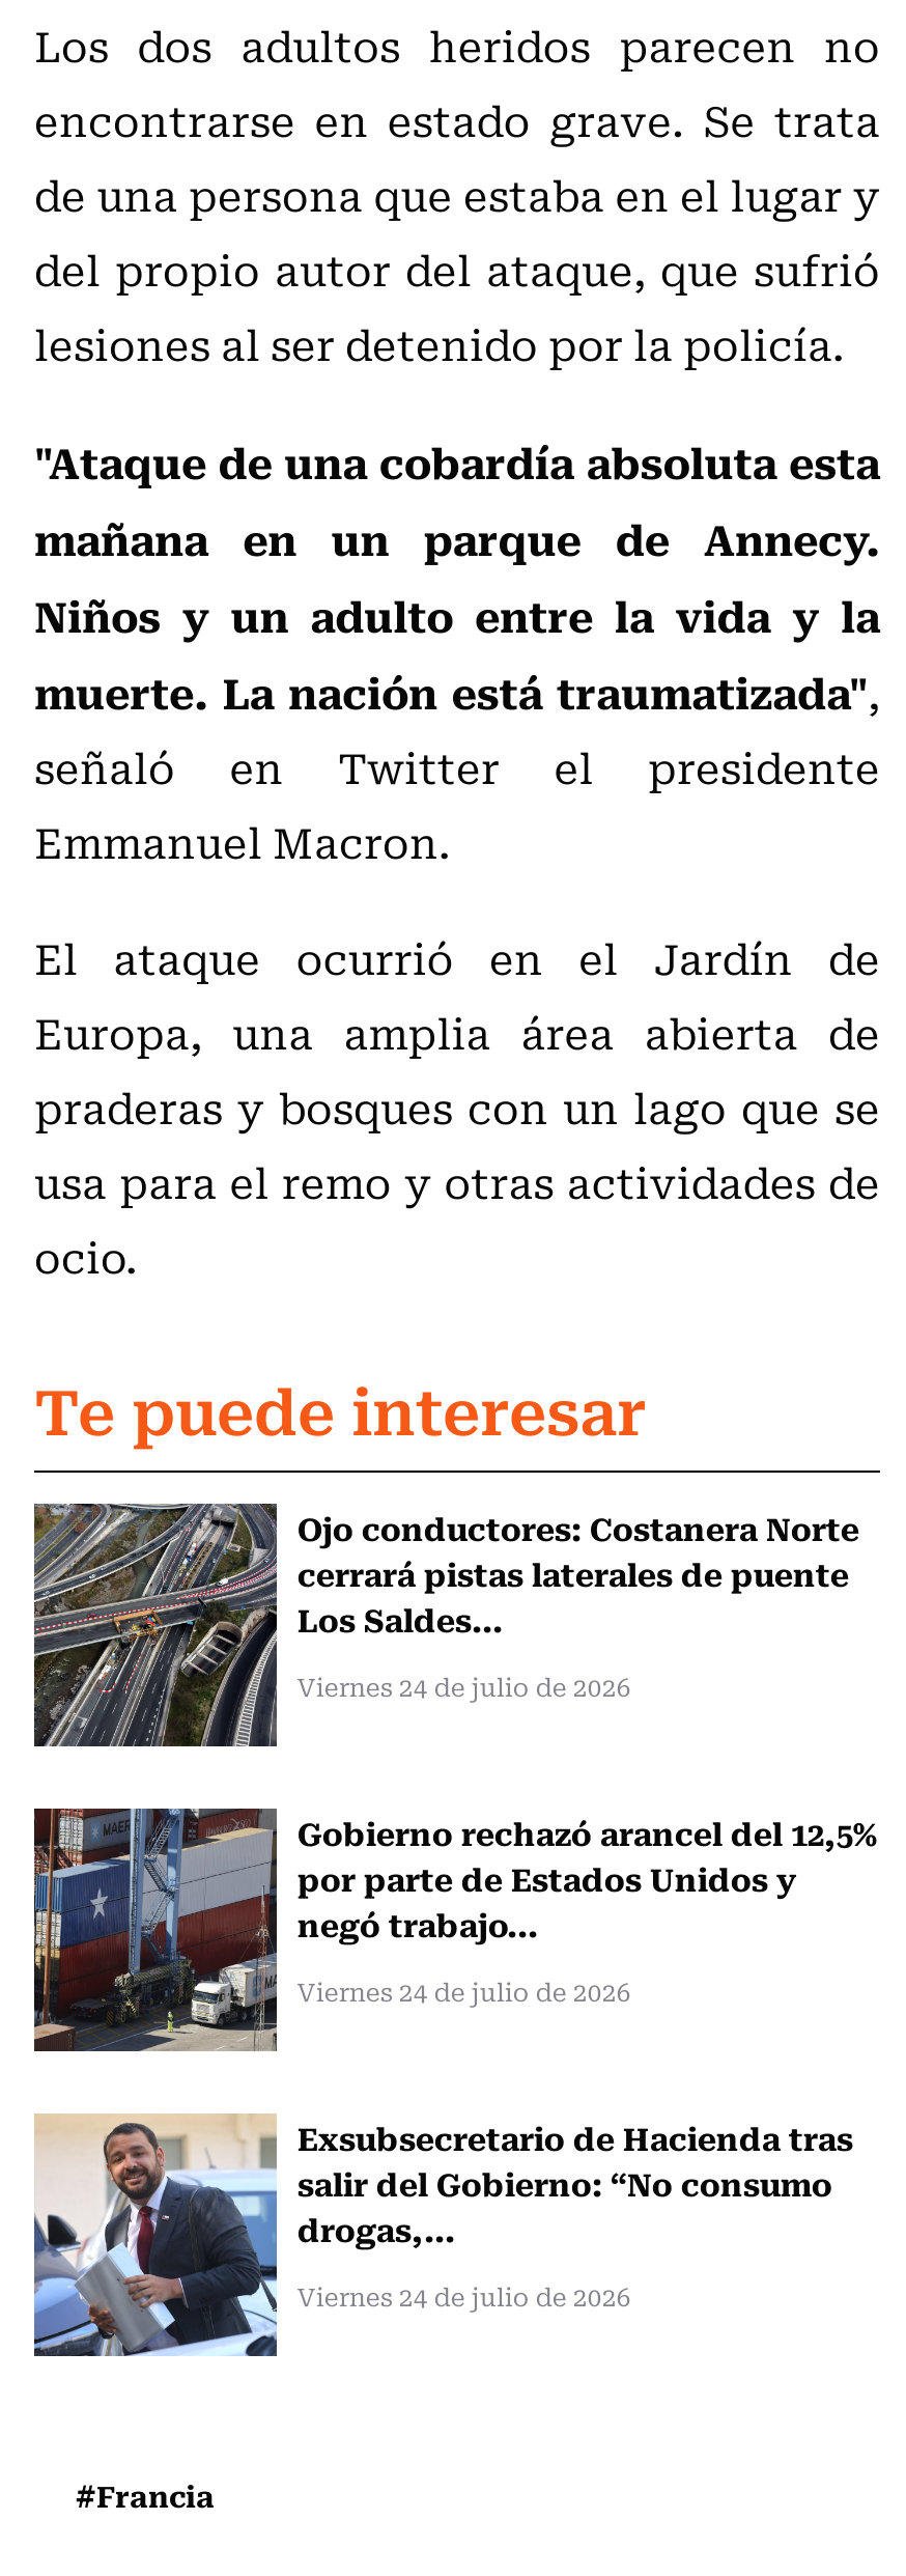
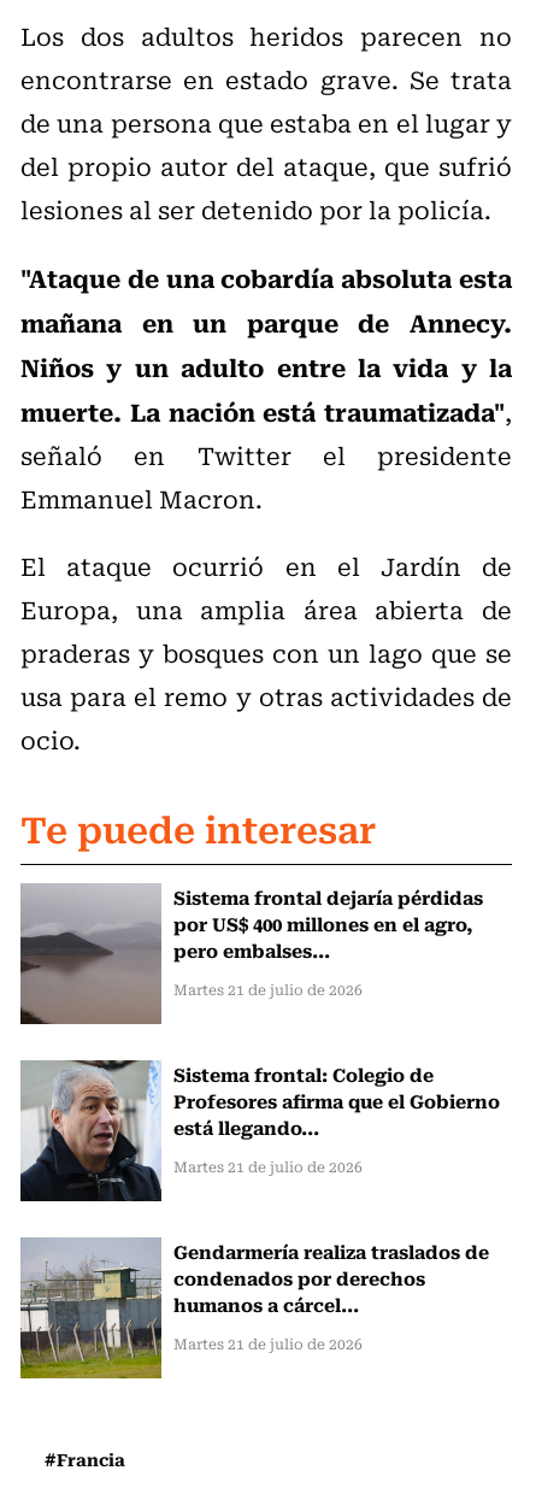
[32,1502,859,1748] [image] | Ojo conductores: Costanera Norte | cerrará pistas laterales de puente | Los Saldes... -> [20,882,483,1025] [image] | Sistema frontal dejaría pérdidas | por US$ 400 millones en el agro, | pero embalses...
[297,1668,631,1705] Viernes 24 de julio de 2026 -> [173,978,362,1000] Martes 21 de julio de 2026
[32,1806,878,2051] [image] | Gobierno rechazó arancel del 12,5% | por parte de Estados Unidos y | negó trabajo... -> [19,1059,500,1201] [image] | Sistema frontal: Colegio de | Profesores afirma que el Gobierno | está llegando...
[297,1972,631,2010] Viernes 24 de julio de 2026 -> [173,1155,362,1177] Martes 21 de julio de 2026
[32,2111,853,2358] [image] | Exsubsecretario de Hacienda tras | salir del Gobierno: “No consumo | drogas,... -> [19,1236,489,1380] [image] | Gendarmería realiza traslados de | condenados por derechos | humanos a cárcel...
[297,2277,631,2314] Viernes 24 de julio de 2026 -> [173,1332,362,1354] Martes 21 de julio de 2026

